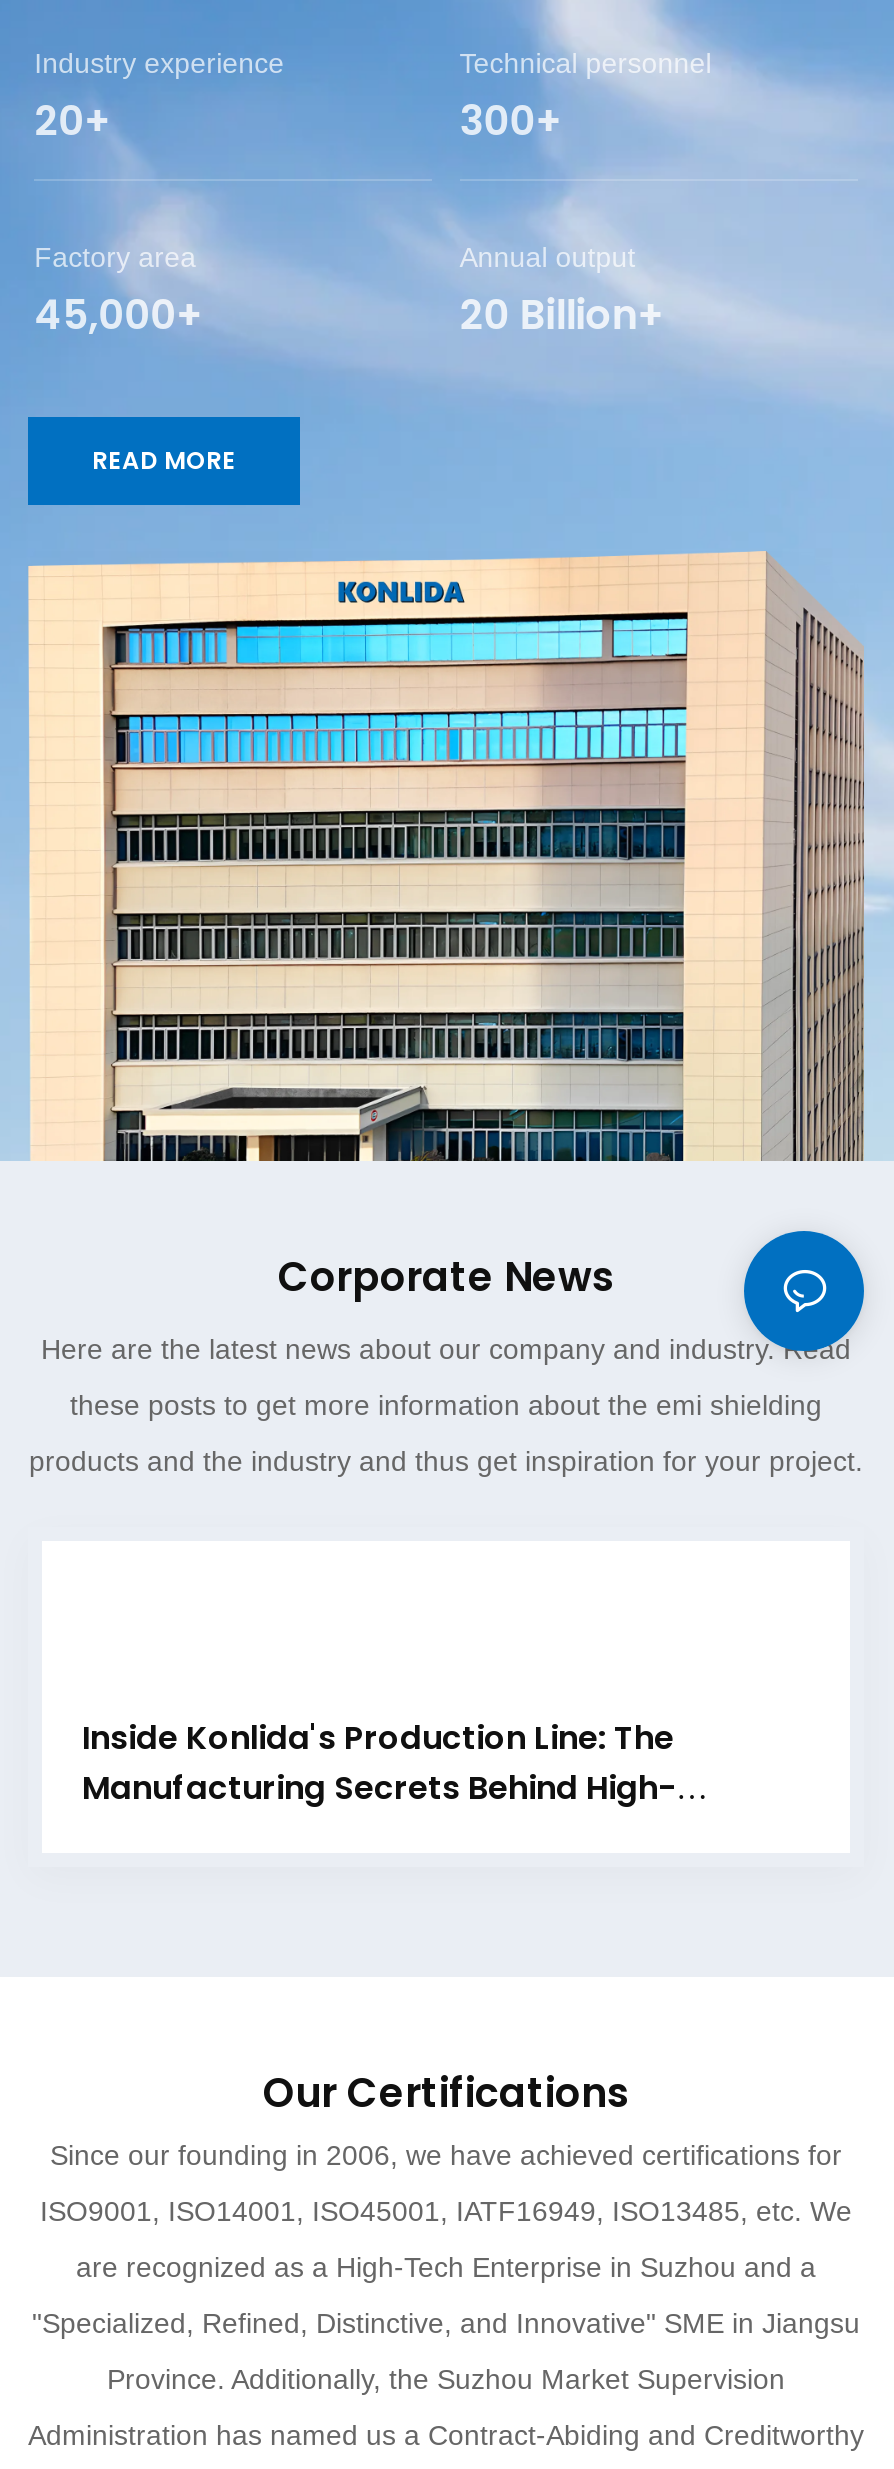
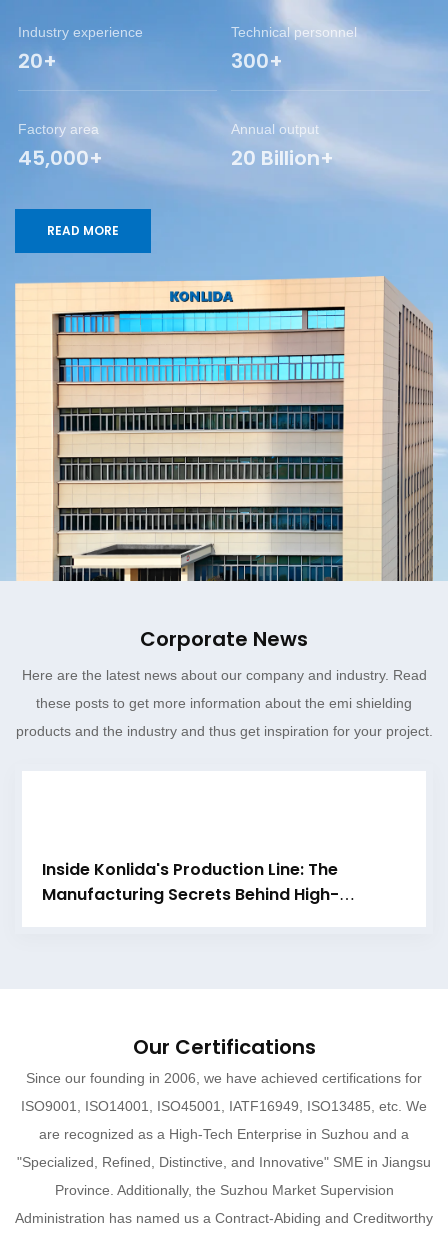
[742,1229,866,1329] [image] -> none

